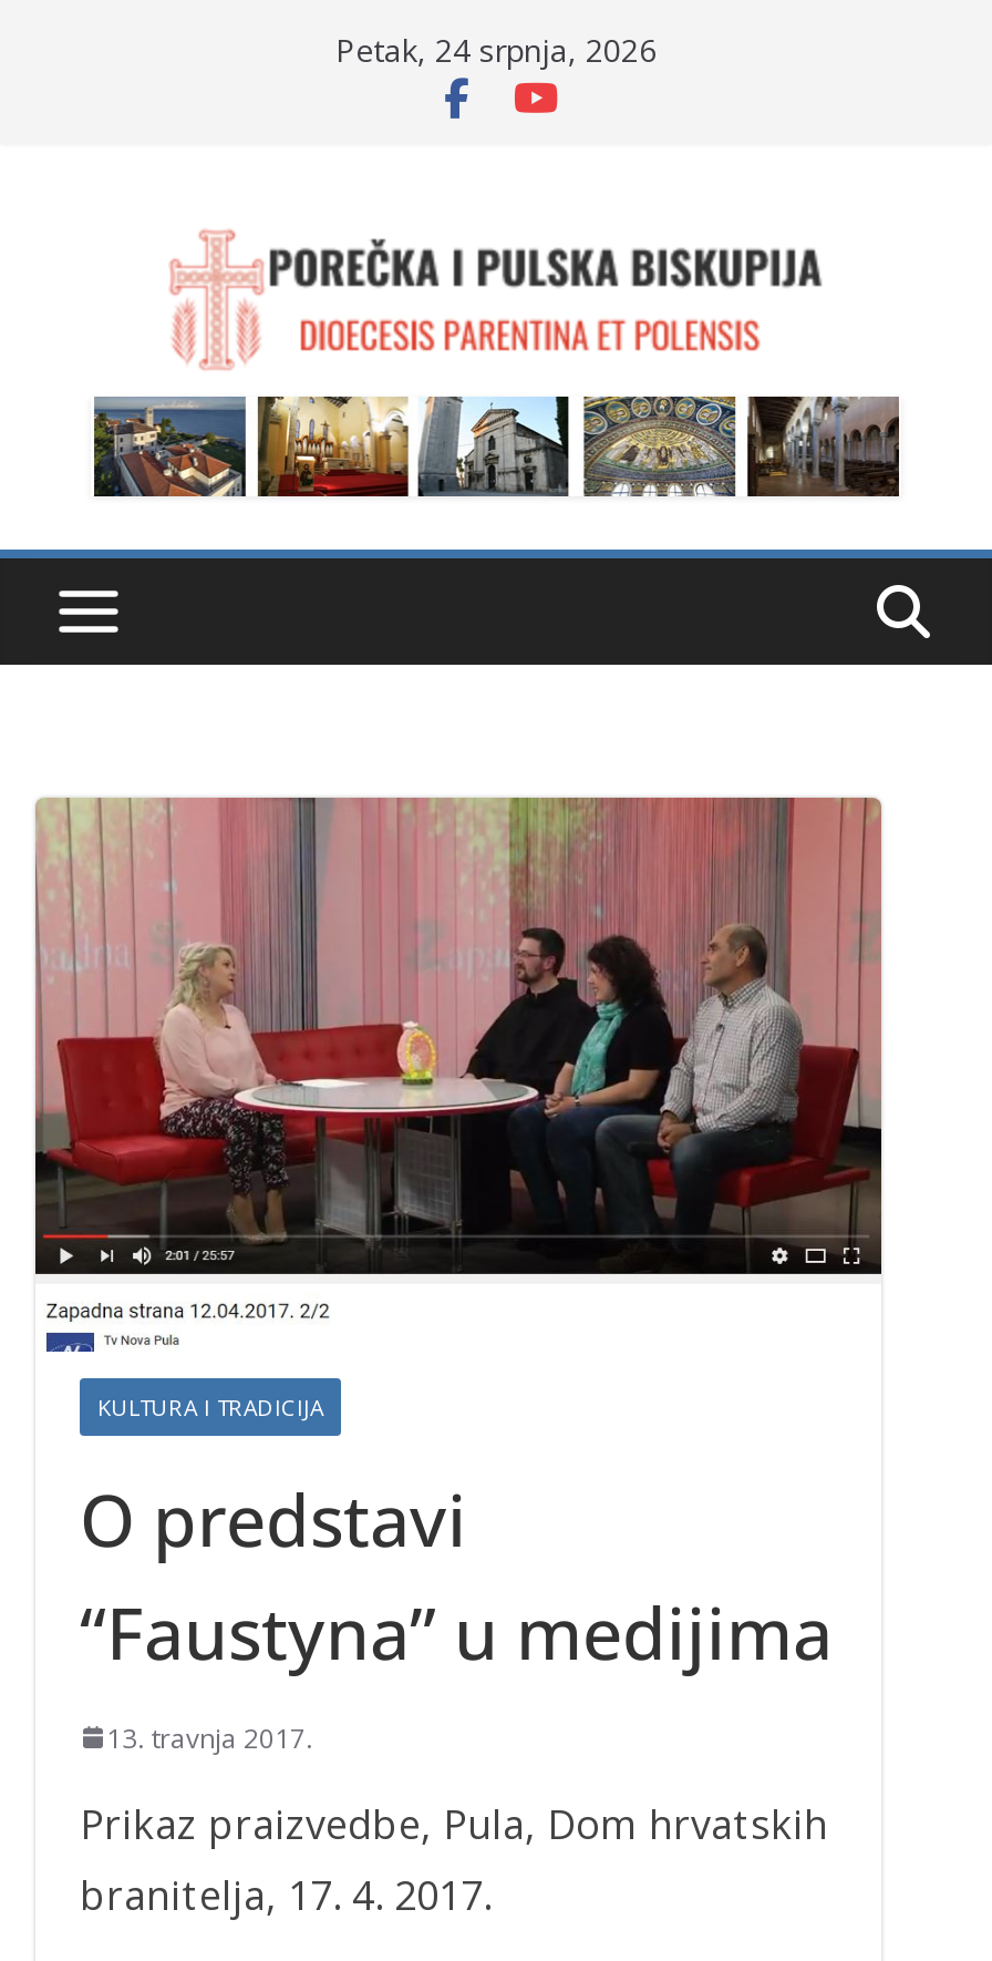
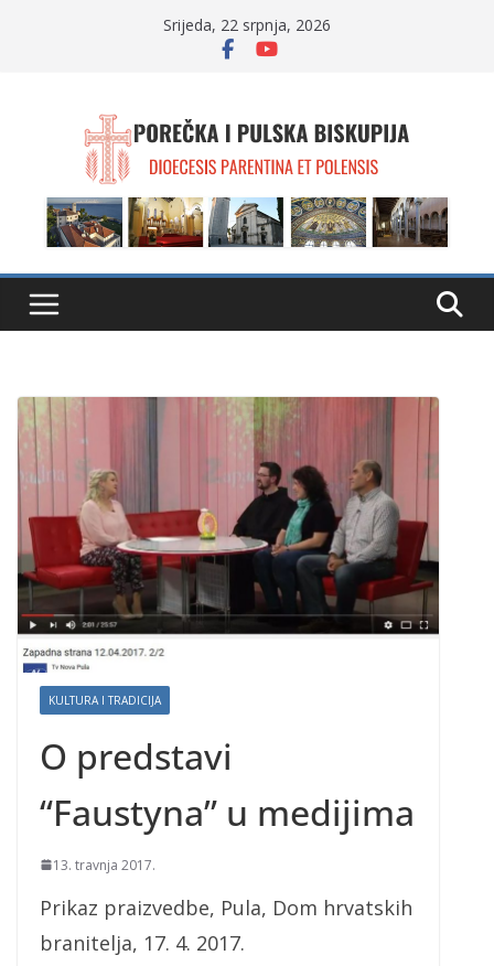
[335,29,657,71] Petak, 24 srpnja, 2026 -> [163,14,331,35] Srijeda, 22 srpnja, 2026

